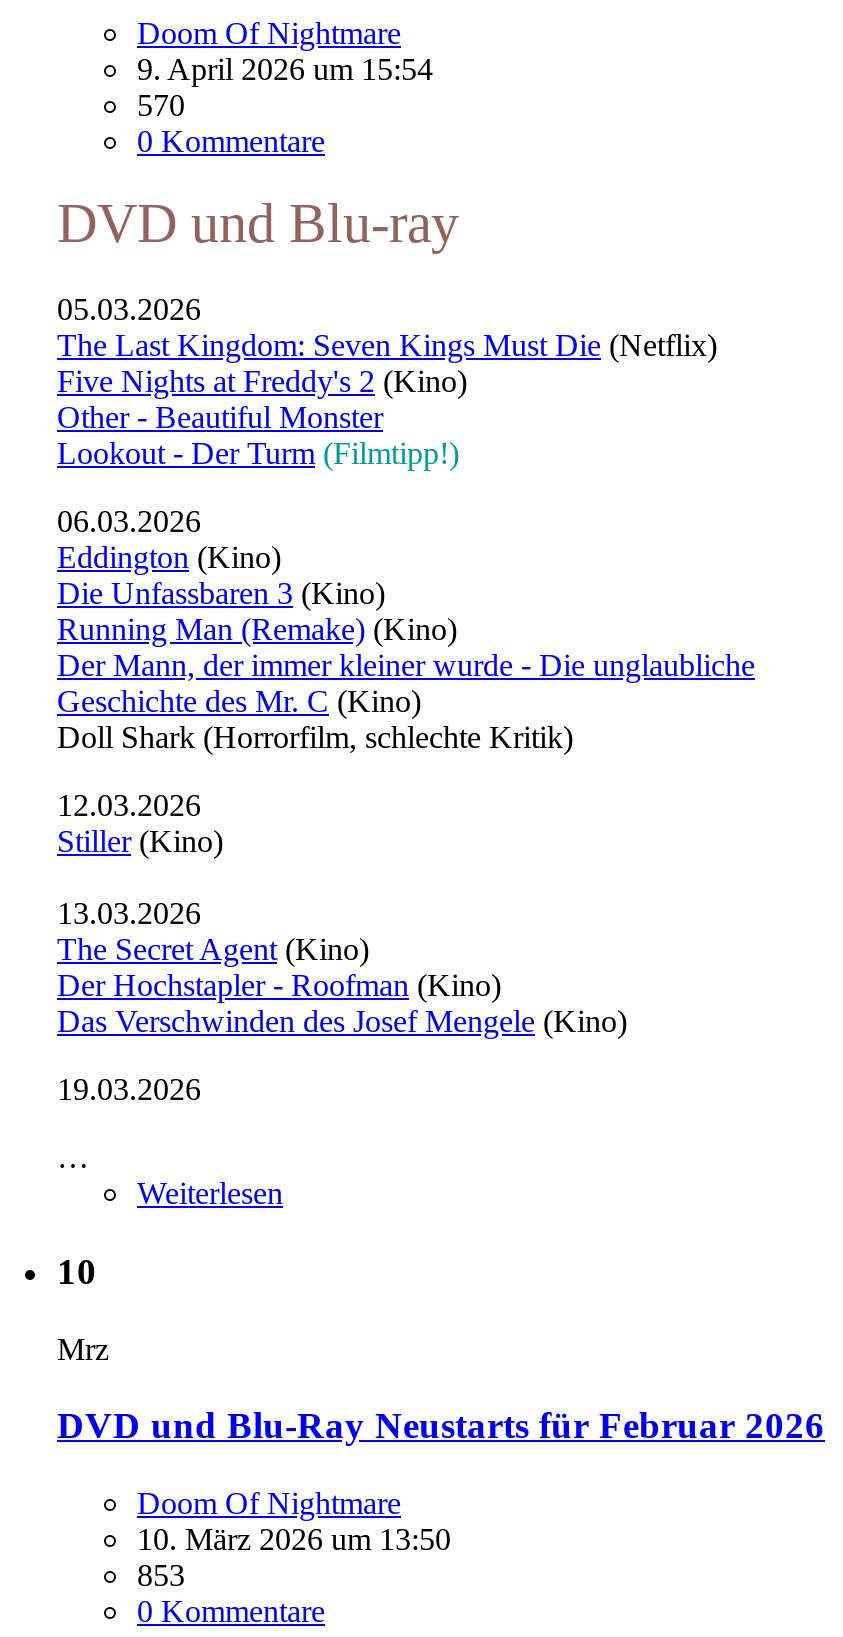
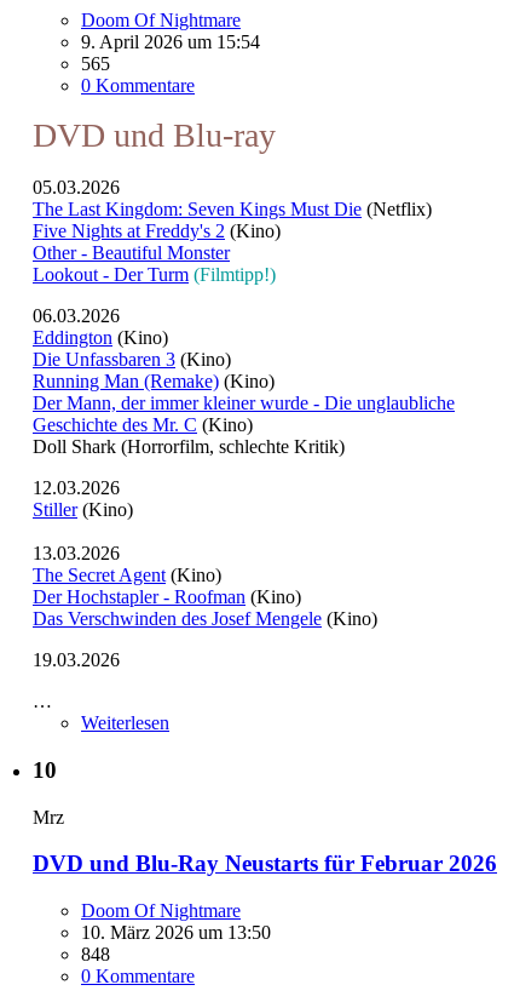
[137,89,185,123] 570 -> [81,54,110,74] 565
[137,1558,185,1592] 853 -> [81,944,110,965] 848

